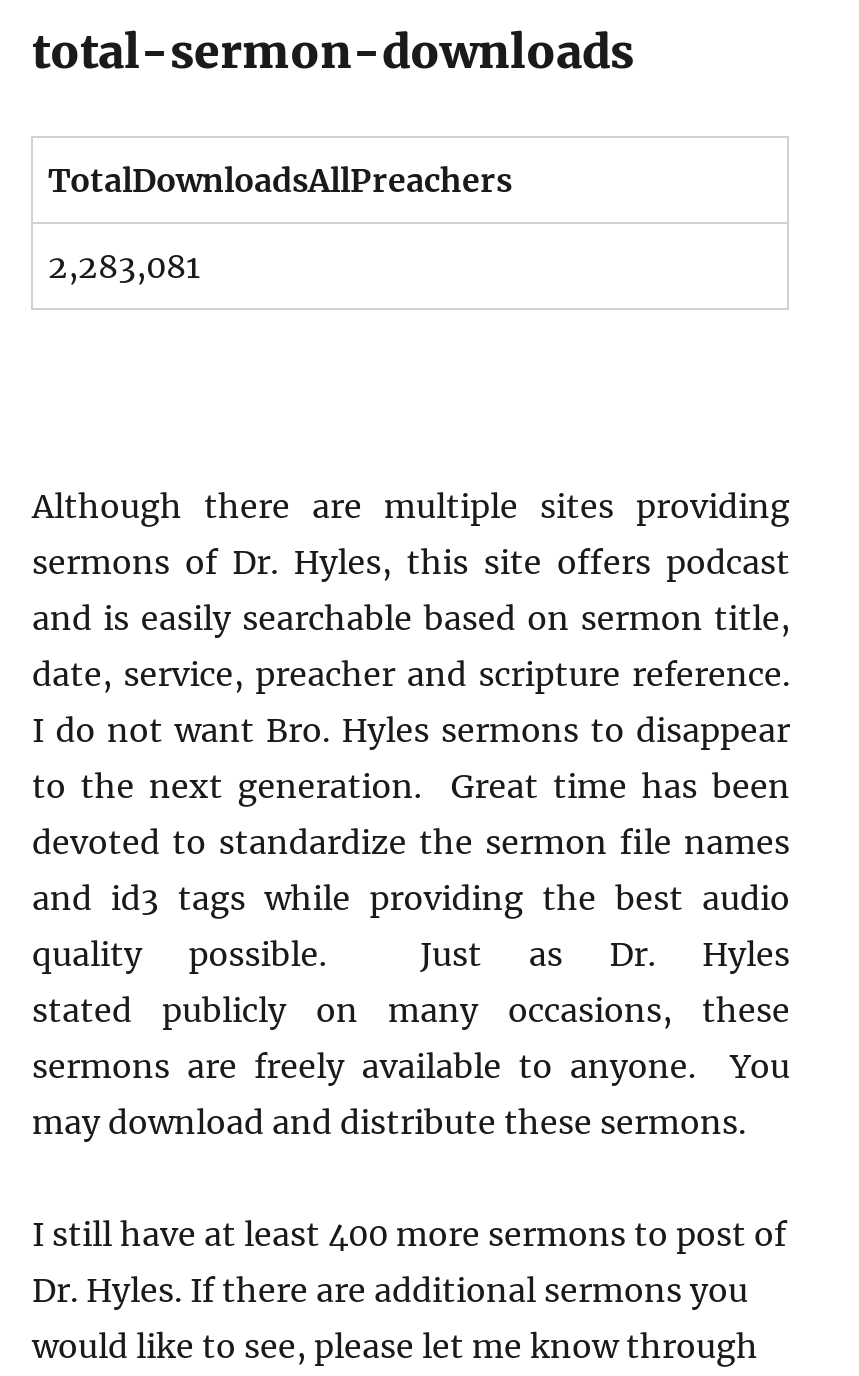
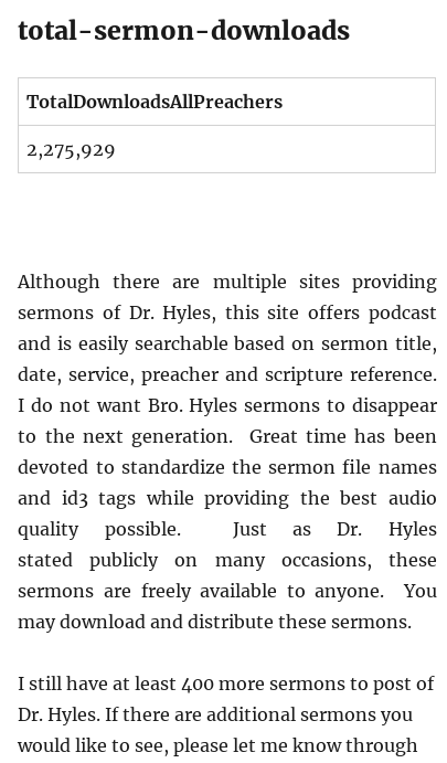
[48,246,200,286] 2,283,081 -> [27,138,116,160] 2,275,929

